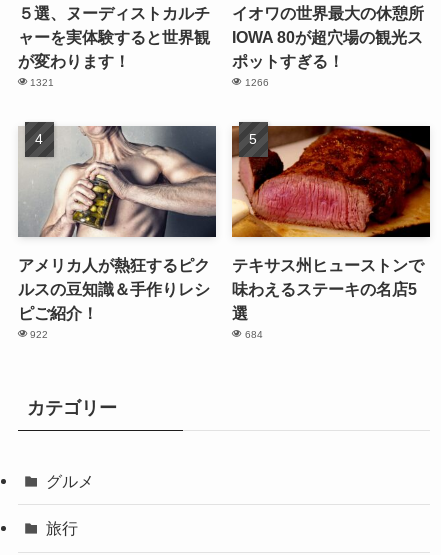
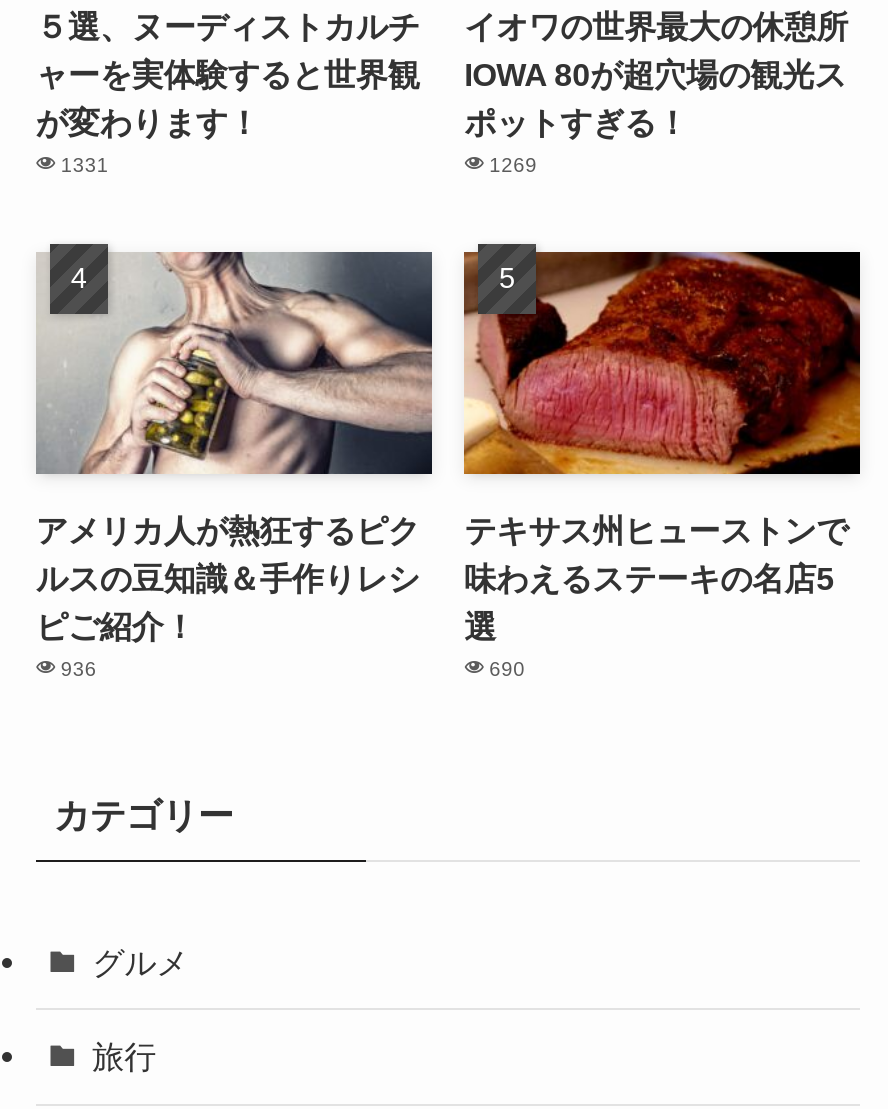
[30,77,54,88] 1321 -> [61,155,109,177] 1331
[245,77,269,88] 1266 -> [489,155,537,177] 1269
[30,329,48,340] 922 -> [61,658,97,680] 936
[245,329,263,340] 684 -> [489,658,525,680] 690

